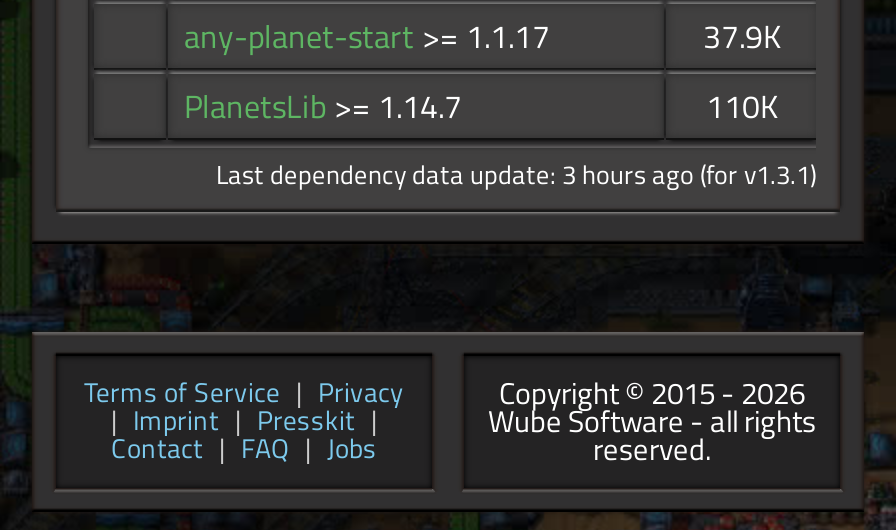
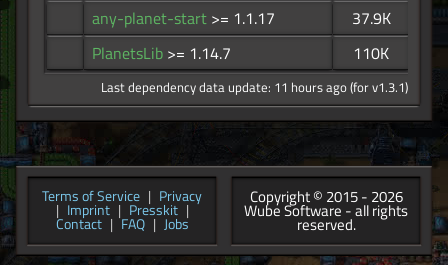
[216,155,816,195] Last dependency data update: 3 hours ago (for v1.3.1) -> [101,77,408,97] Last dependency data update: 11 hours ago (for v1.3.1)

